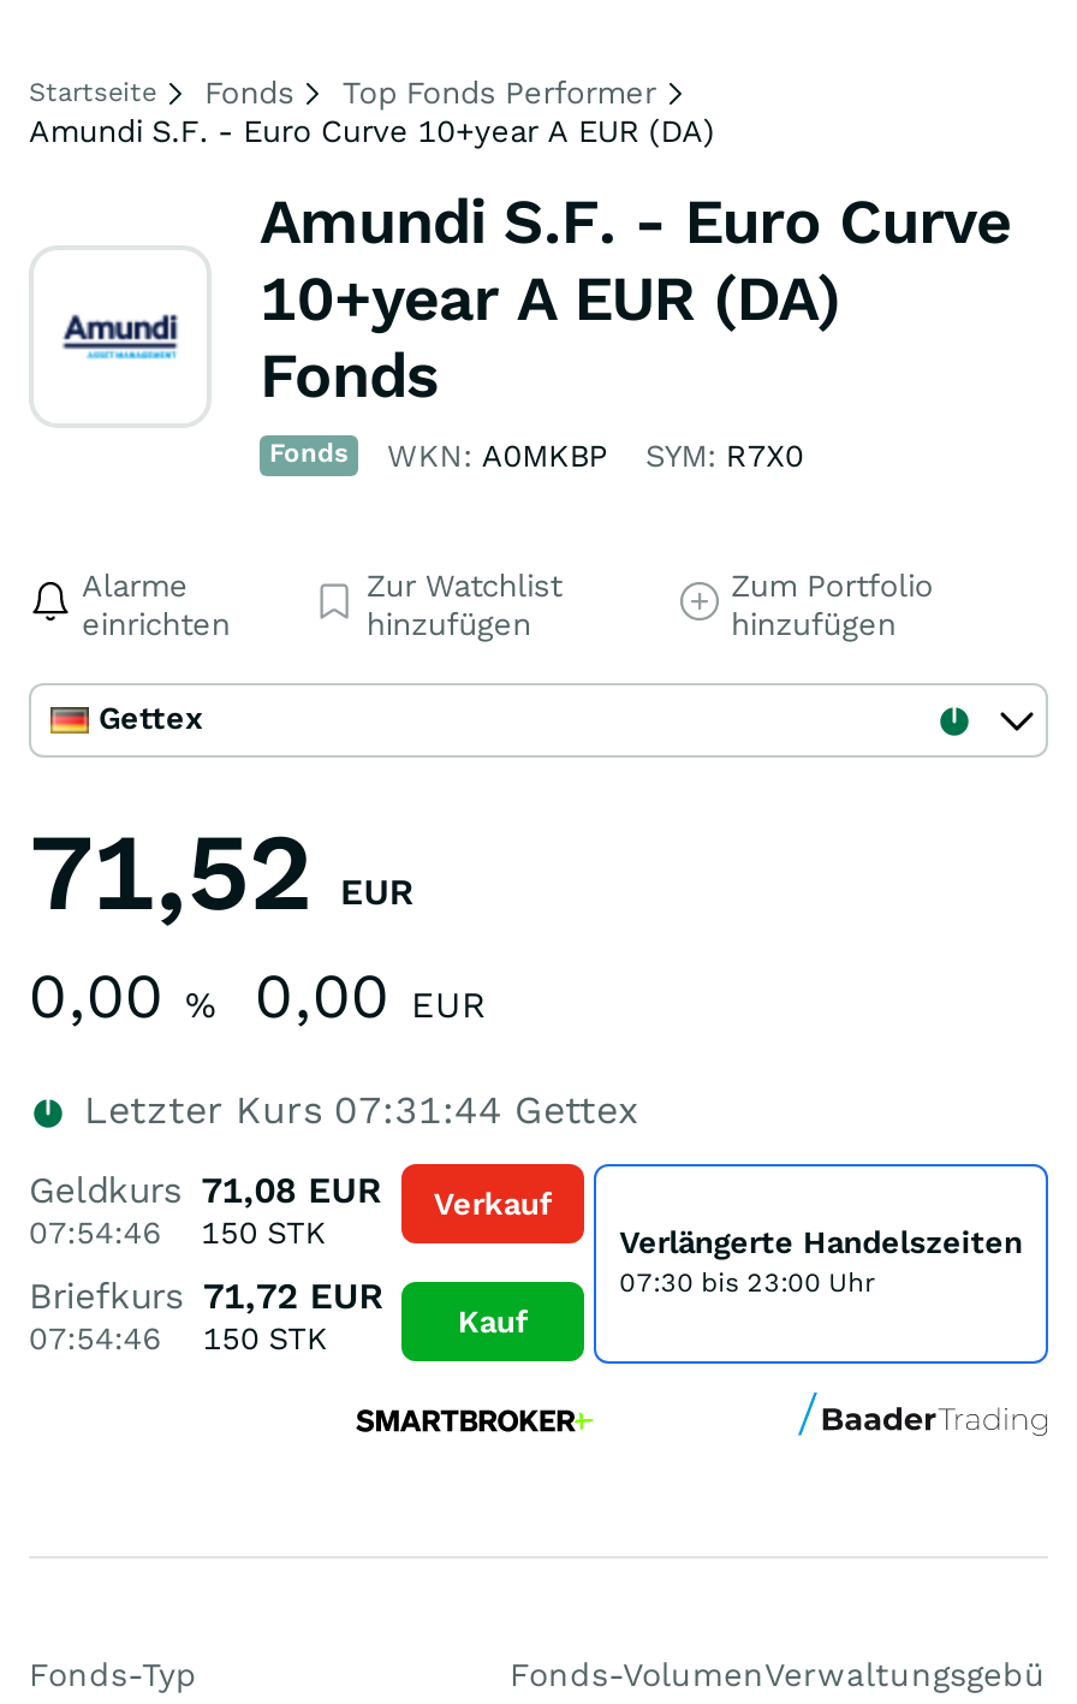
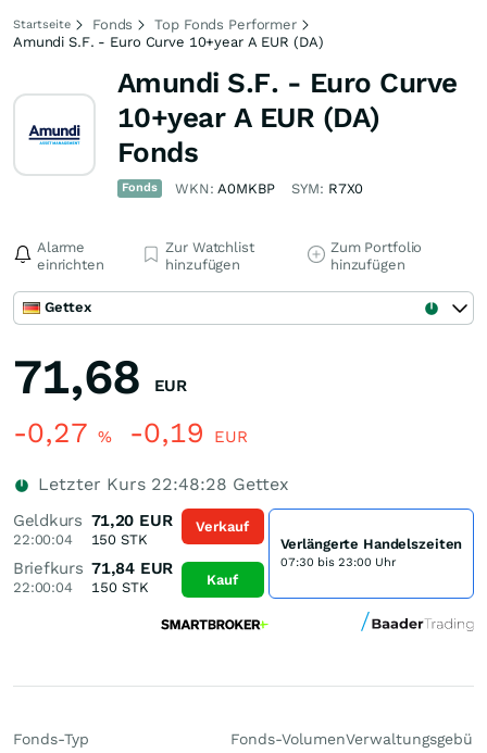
[29,808,413,936] 71,52 EUR -> [13,348,187,405] 71,68 EUR
[29,960,486,1032] 0,00% 0,00 EUR -> [13,416,248,449] -0,27% -0,19 EUR
[72,1087,639,1133] Letzter Kurs 07:31:44 Gettex -> [33,474,289,494] Letzter Kurs 22:48:28 Gettex
[29,1169,551,1221] Geldkurs 71,08 EUR Verkauf -> [13,511,249,534] Geldkurs 71,20 EUR Verkauf
[29,1215,326,1251] 07:54:46 150 STK -> [13,531,148,548] 22:00:04 150 STK
[29,1275,382,1318] Briefkurs 71,72 EUR -> [13,559,173,578] Briefkurs 71,84 EUR
[29,1320,328,1356] 07:54:46 150 STK -> [13,579,148,595] 22:00:04 150 STK

